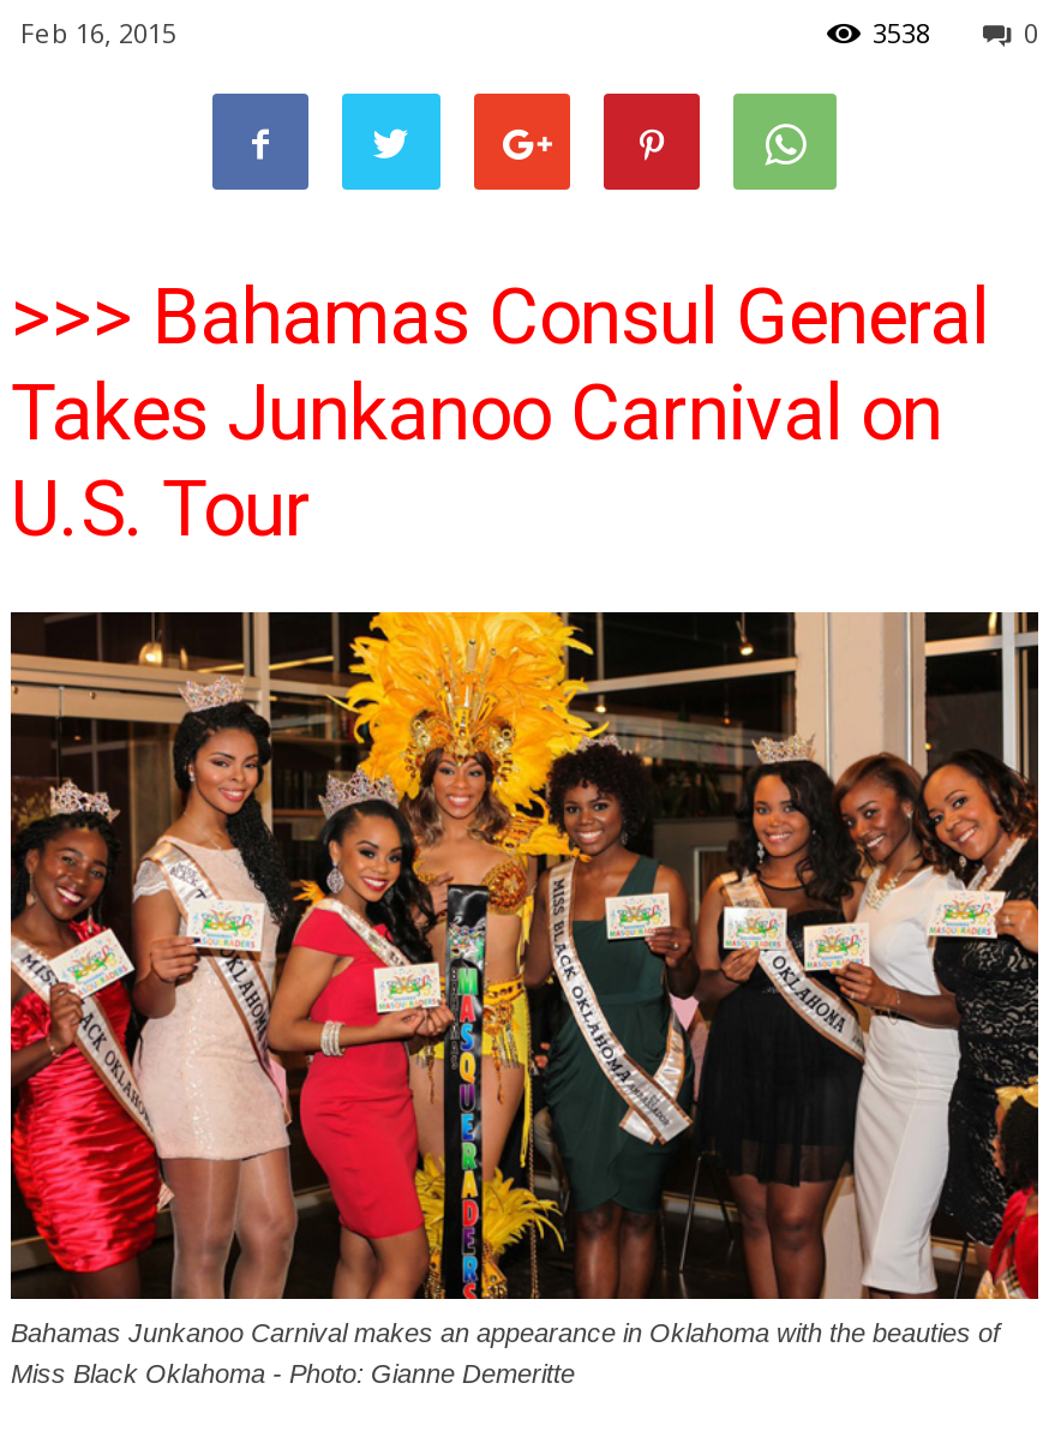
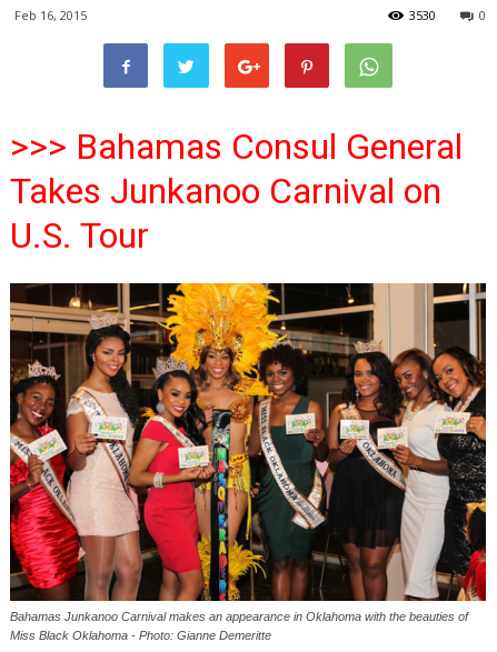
[873,14,930,50] 3538 -> [409,7,436,23] 3530

